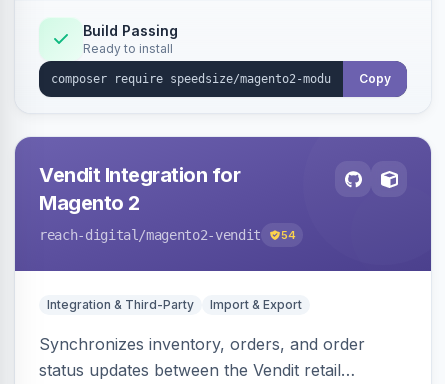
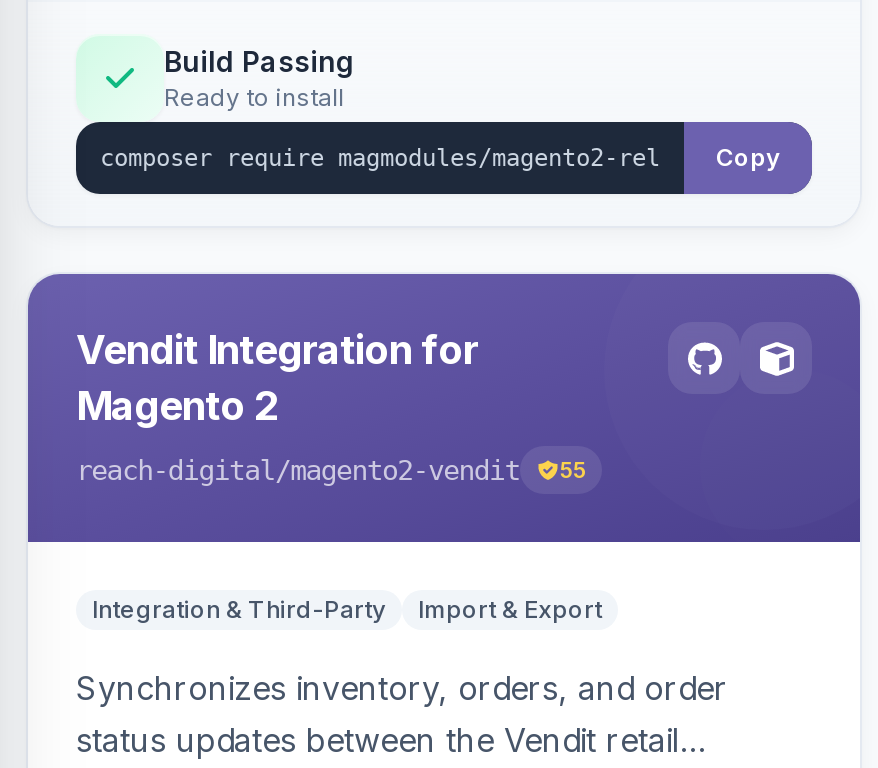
[39,227,295,243] reach-digital/magento2-vendit 54 -> [76,454,586,486] reach-digital/magento2-vendit 55

